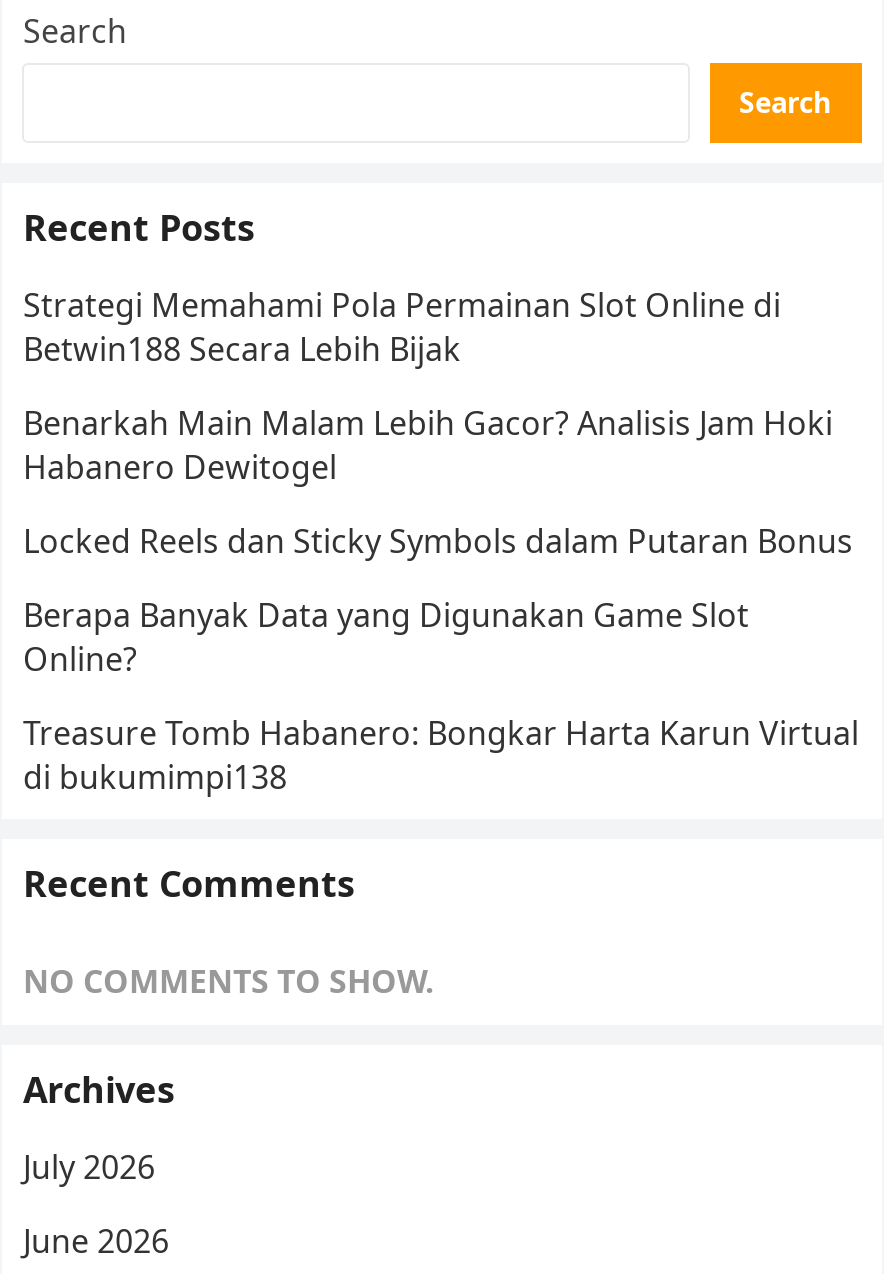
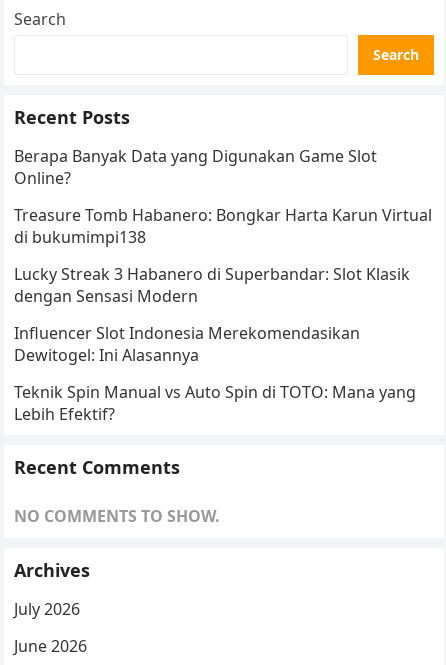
[23,283,853,563] Strategi Memahami Pola Permainan Slot Online di | Betwin188 Secara Lebih Bijak | Benarkah Main Malam Lebih Gacor? Analisis Jam Hoki | Habanero Dewitogel | Locked Reels dan Sticky Symbols dalam Putaran Bonus -> none
moved [23,593,859,799] -> [14,145,432,248]: Berapa Banyak Data yang Digunakan Game Slot | Online? | Treasure Tomb Habanero: Bongkar Harta Karun Virtual | di bukumimpi138
none -> [14,263,416,425] Lucky Streak 3 Habanero di Superbandar: Slot Klasik | dengan Sensasi Modern | Influencer Slot Indonesia Merekomendasikan | Dewitogel: Ini Alasannya | Teknik Spin Manual vs Auto Spin di TOTO: Mana yang | Lebih Efektif?

